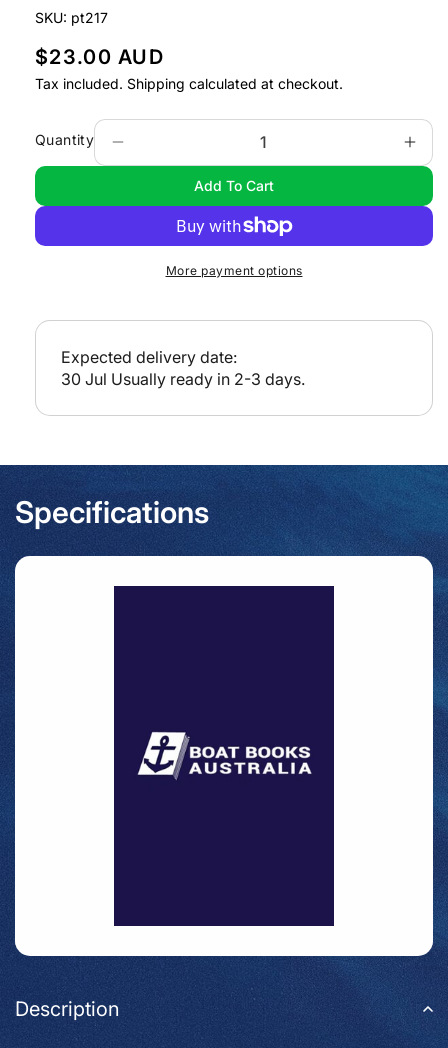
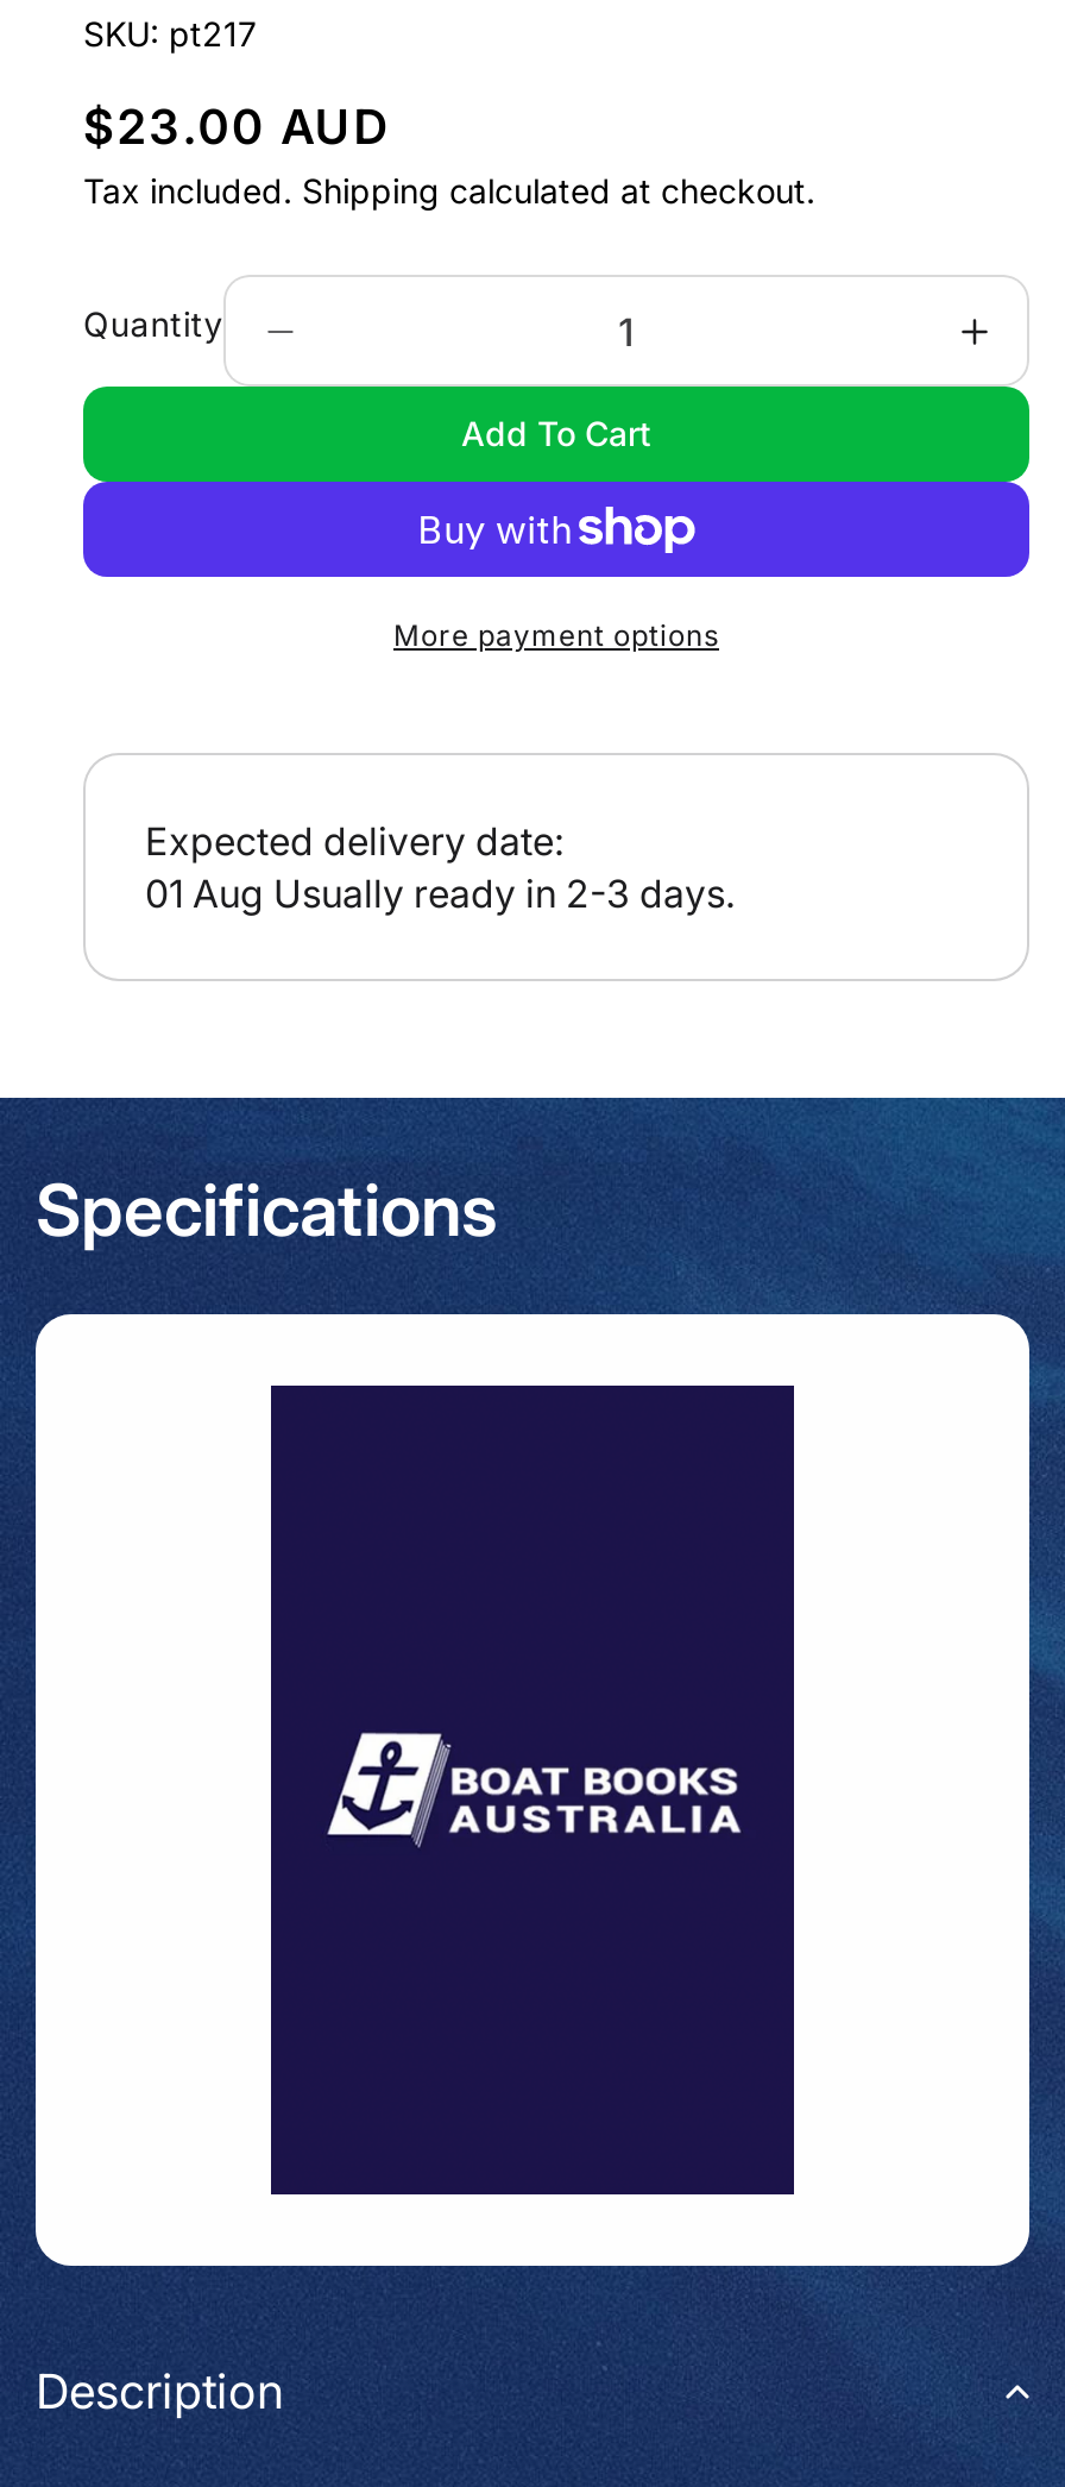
[61,369,305,389] 30 Jul Usually ready in 2-3 days. -> [145,871,735,918] 01 Aug Usually ready in 2-3 days.

